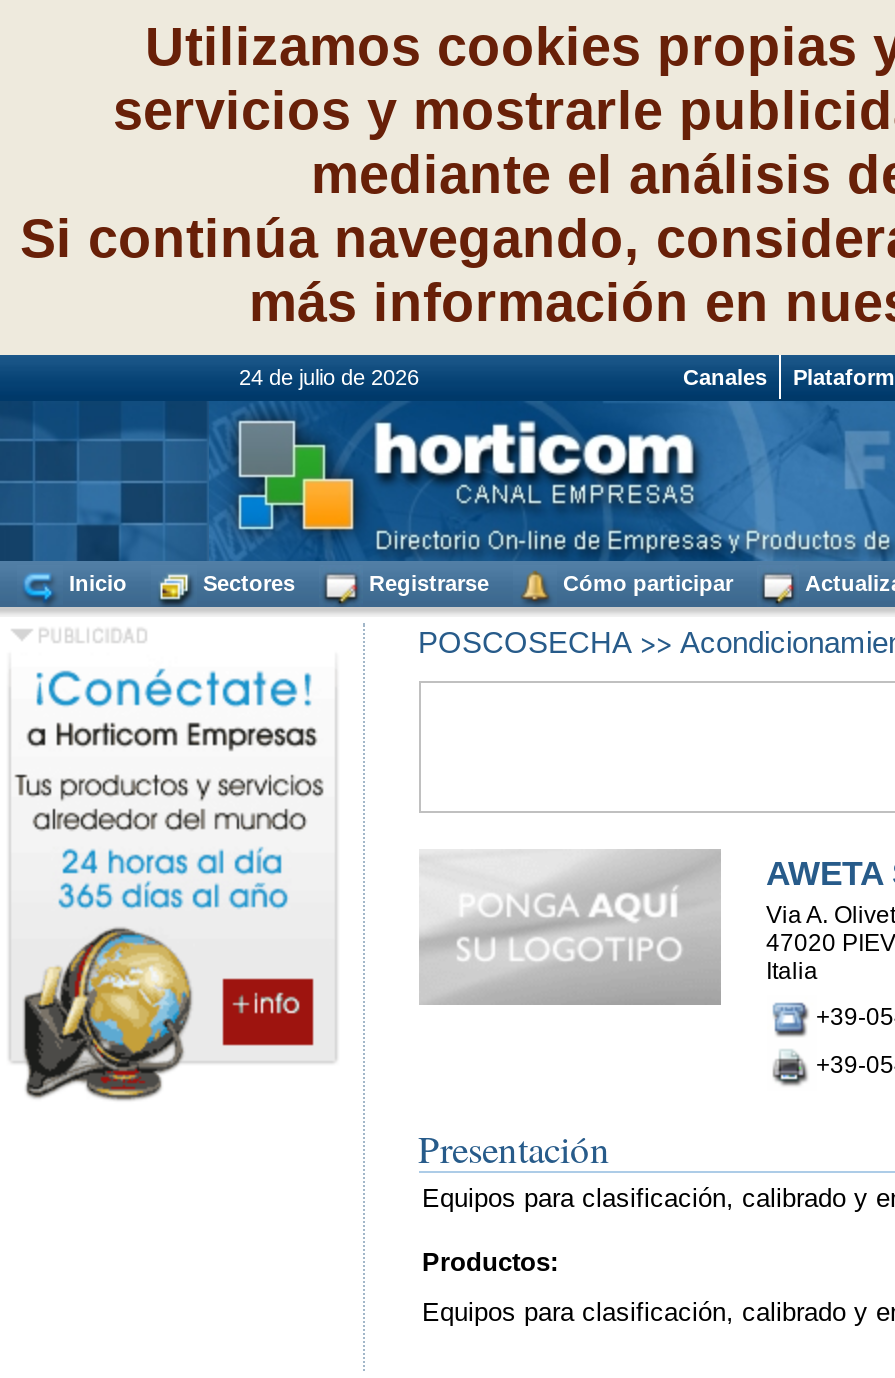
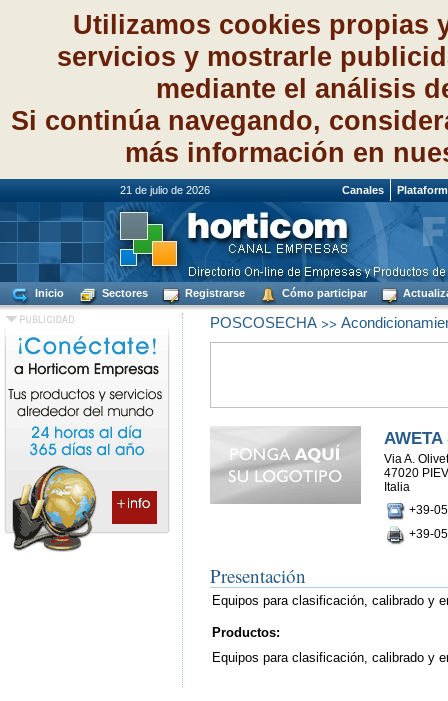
[239,365,767,389] 24 de julio de 2026 Canales -> [120,184,384,196] 21 de julio de 2026 Canales

